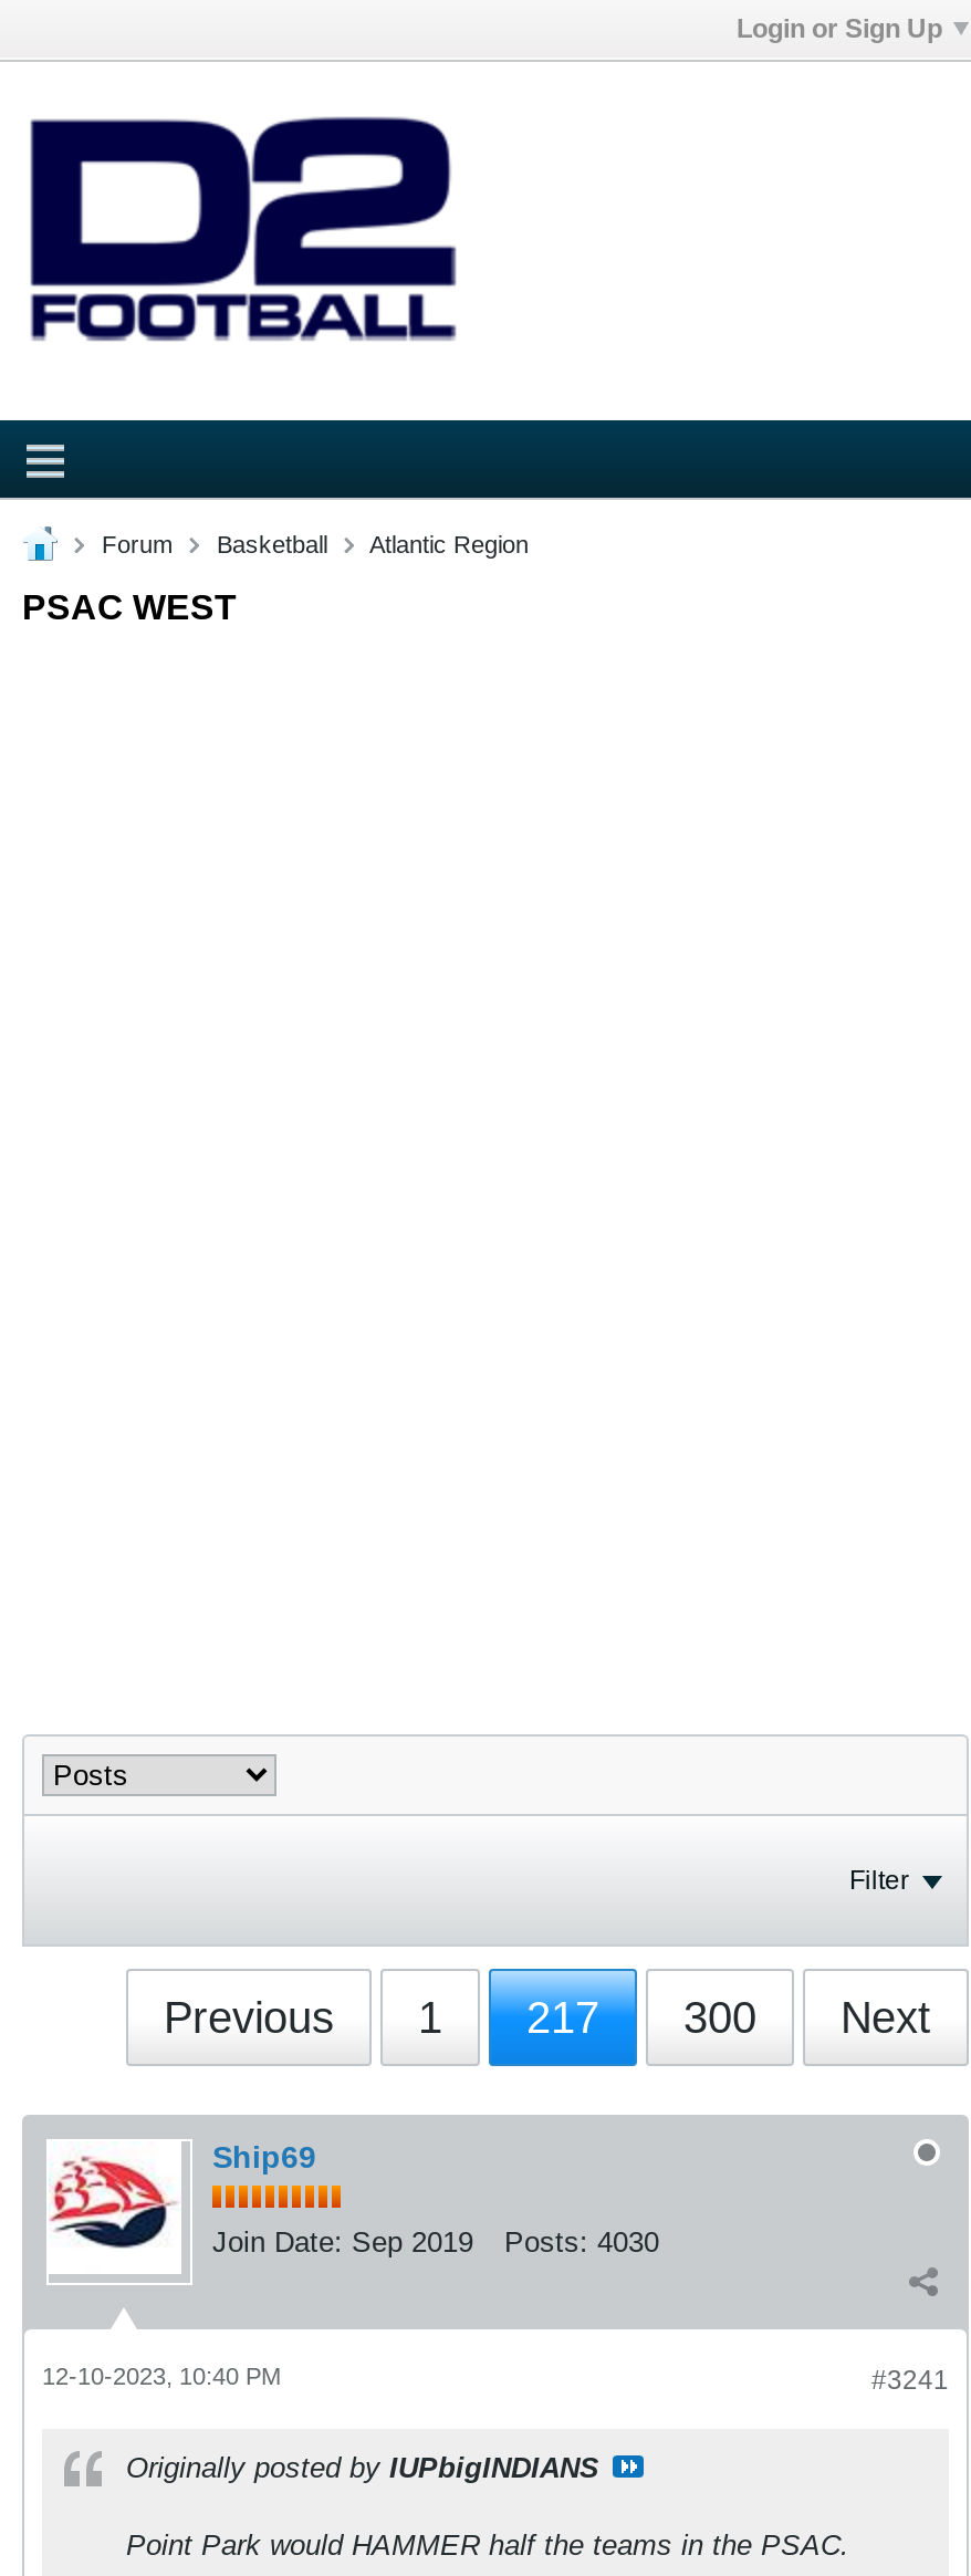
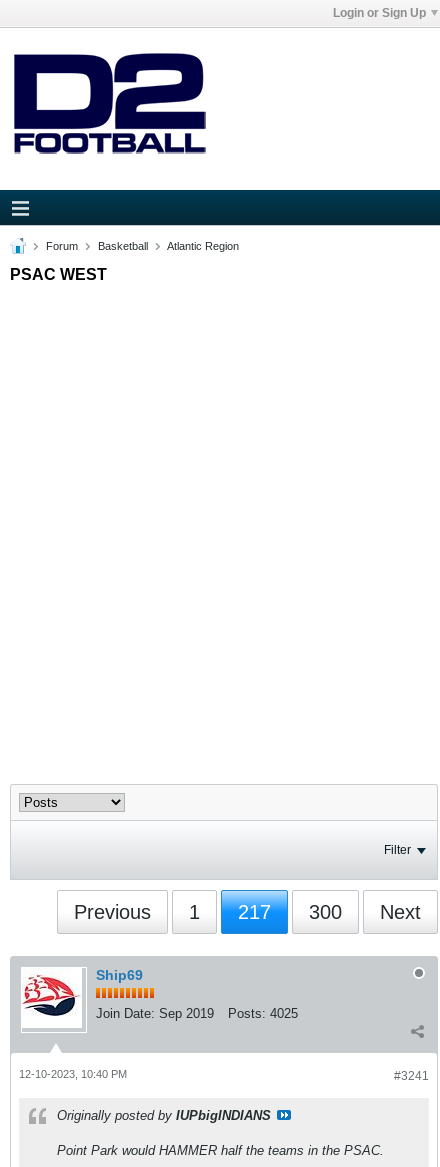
[212,2225,659,2259] Join Date: Sep 2019 Posts: 4030 -> [96,1006,298,1021] Join Date: Sep 2019 Posts: 4025

